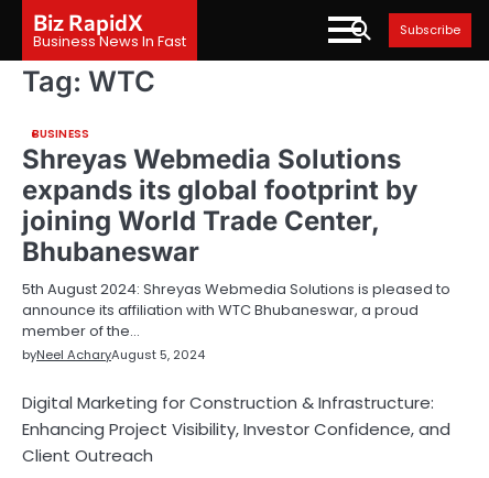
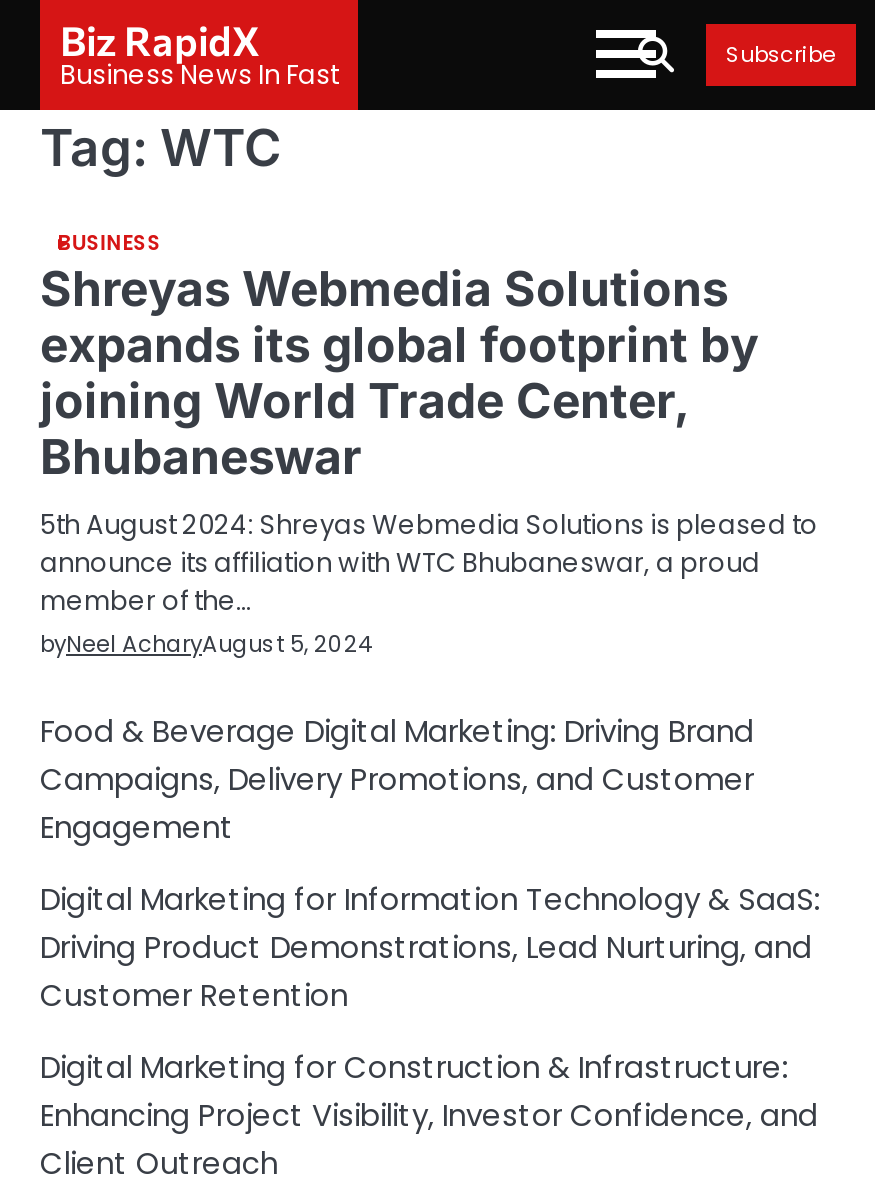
none -> [40,710,820,1016] Food & Beverage Digital Marketing: Driving Brand | Campaigns, Delivery Promotions, and Customer | Engagement | Digital Marketing for Information Technology & SaaS: | Driving Product Demonstrations, Lead Nurturing, and | Customer Retention

